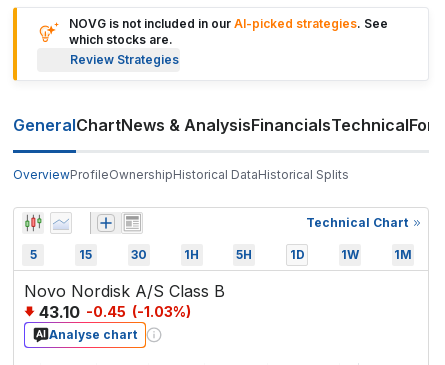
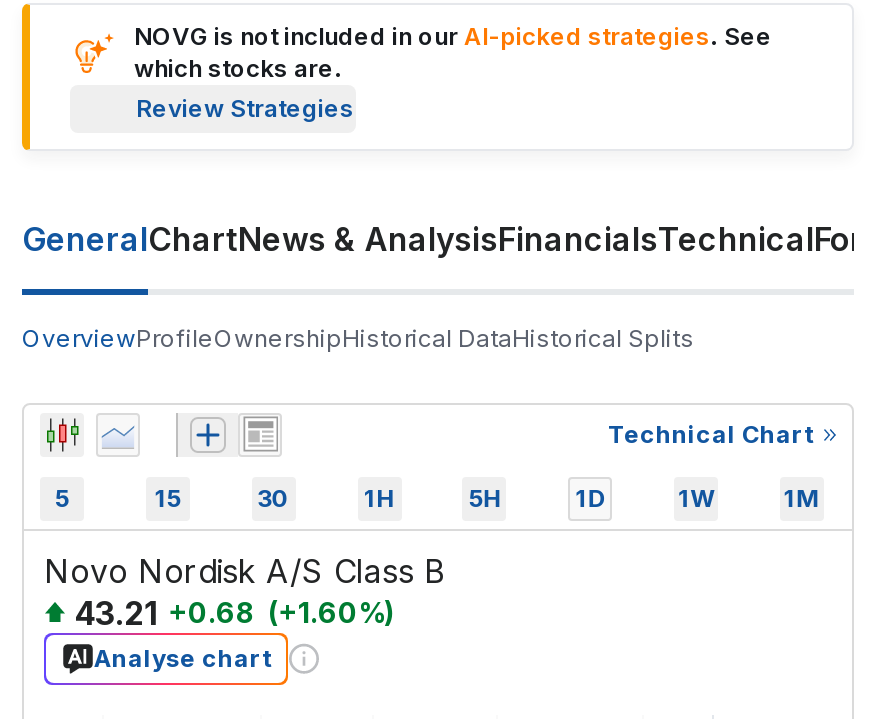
[39,302,191,322] 43.10 -0.45 (-1.03%) -> [74,593,394,633] 43.21 +0.68 (+1.60%)

